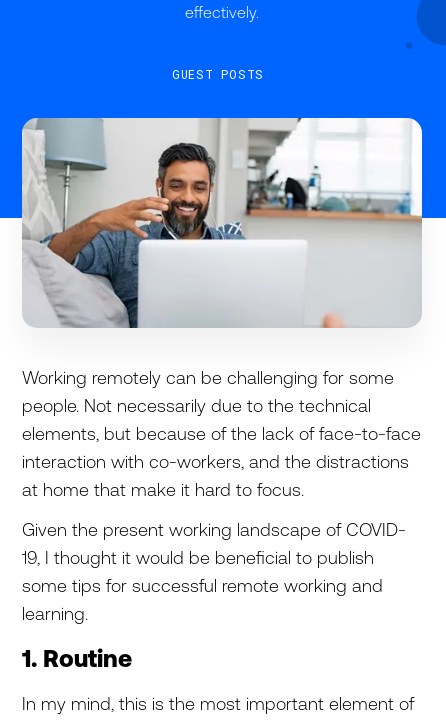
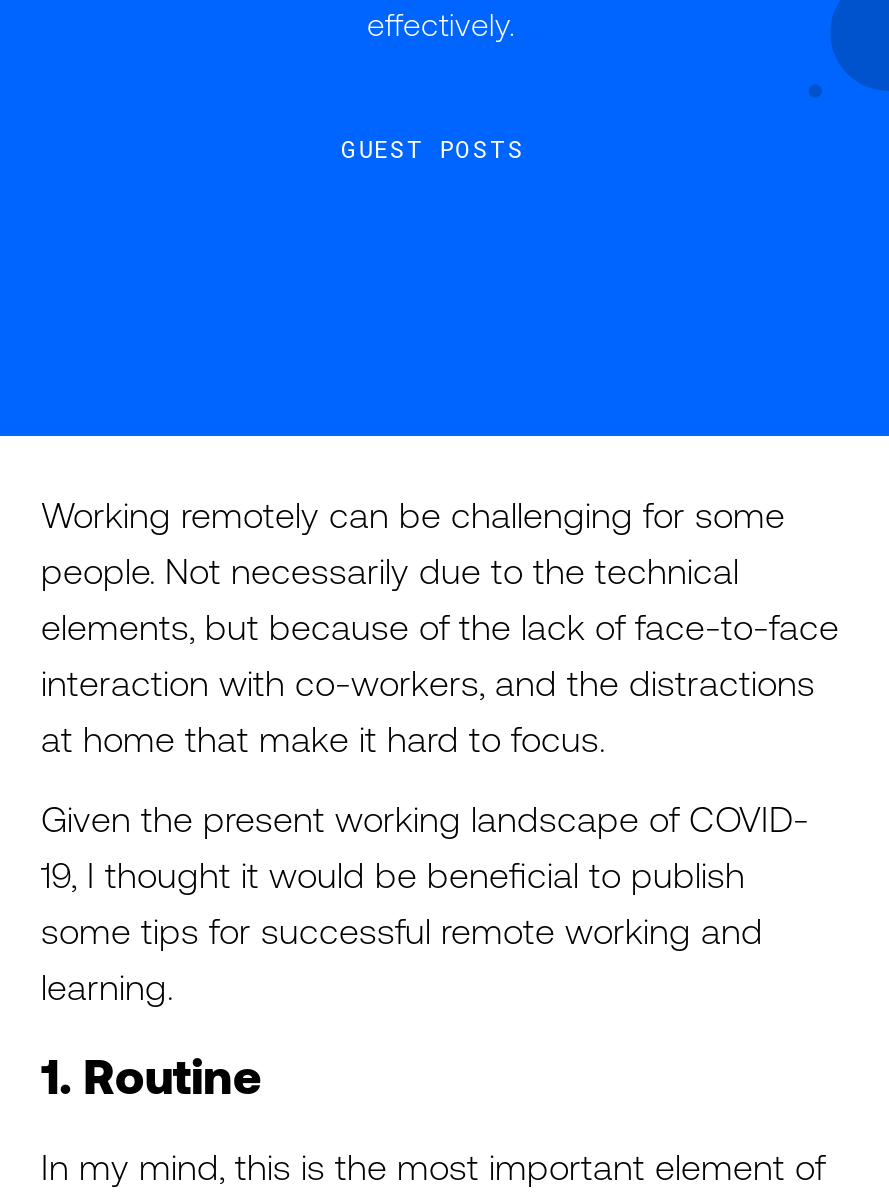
[21,117,423,329] [image] -> none

